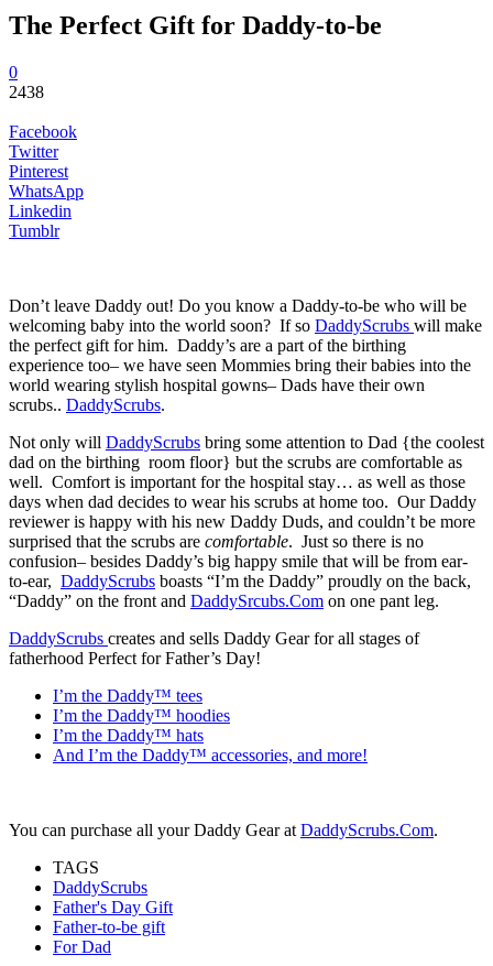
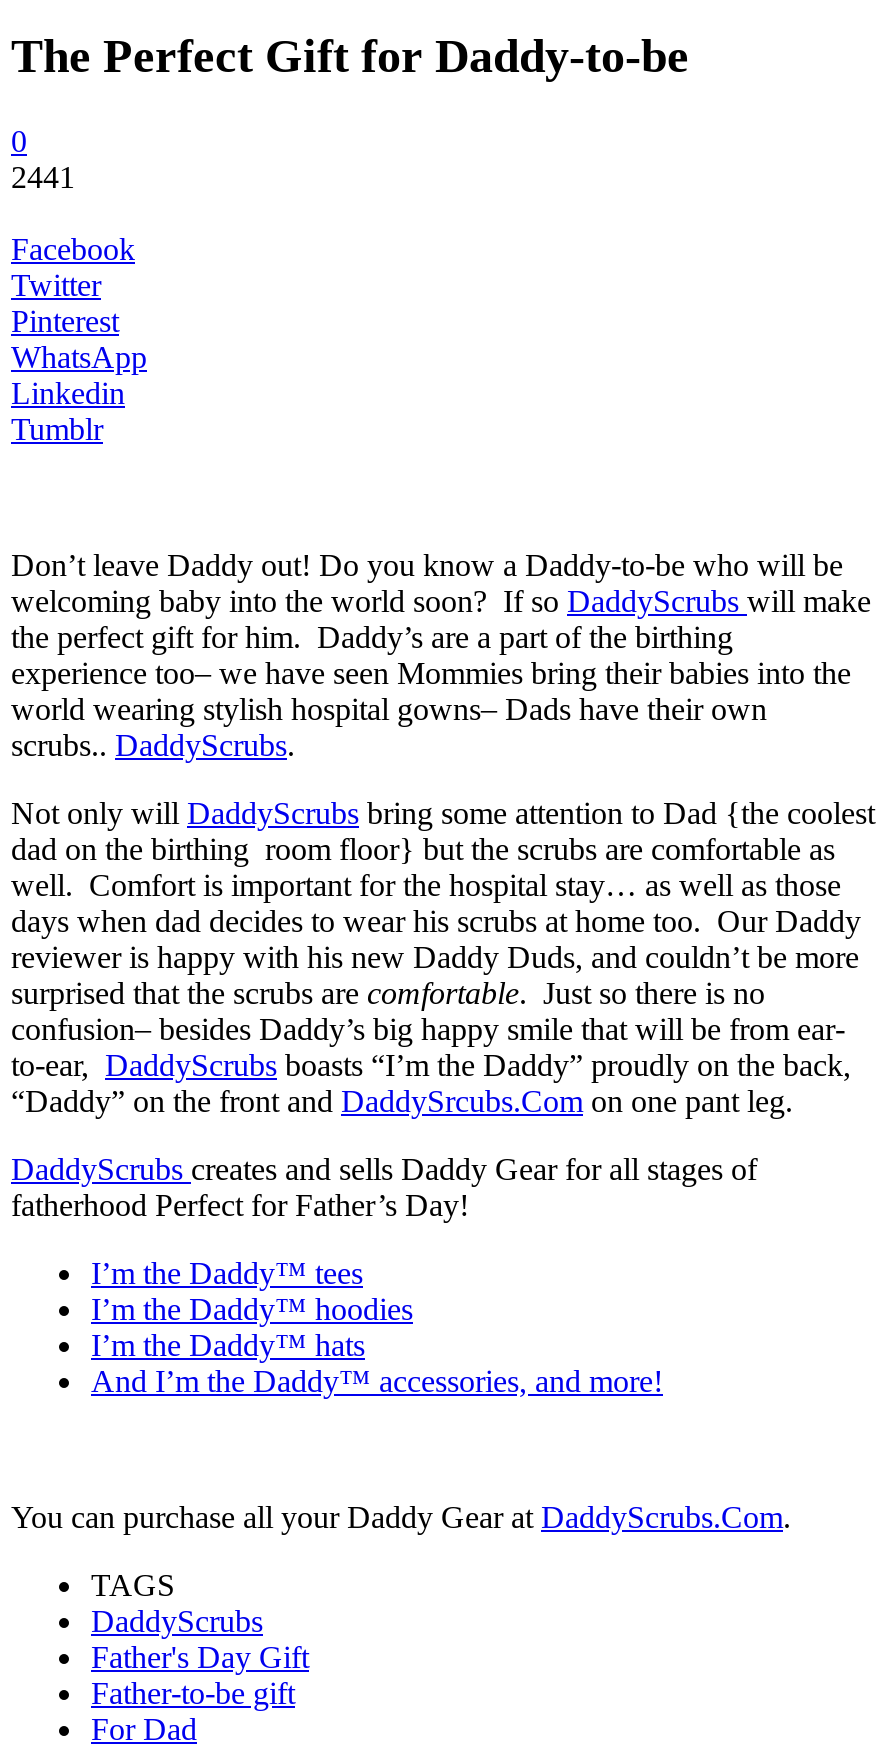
[9,82,44,101] 2438 -> [11,160,75,194] 2441

